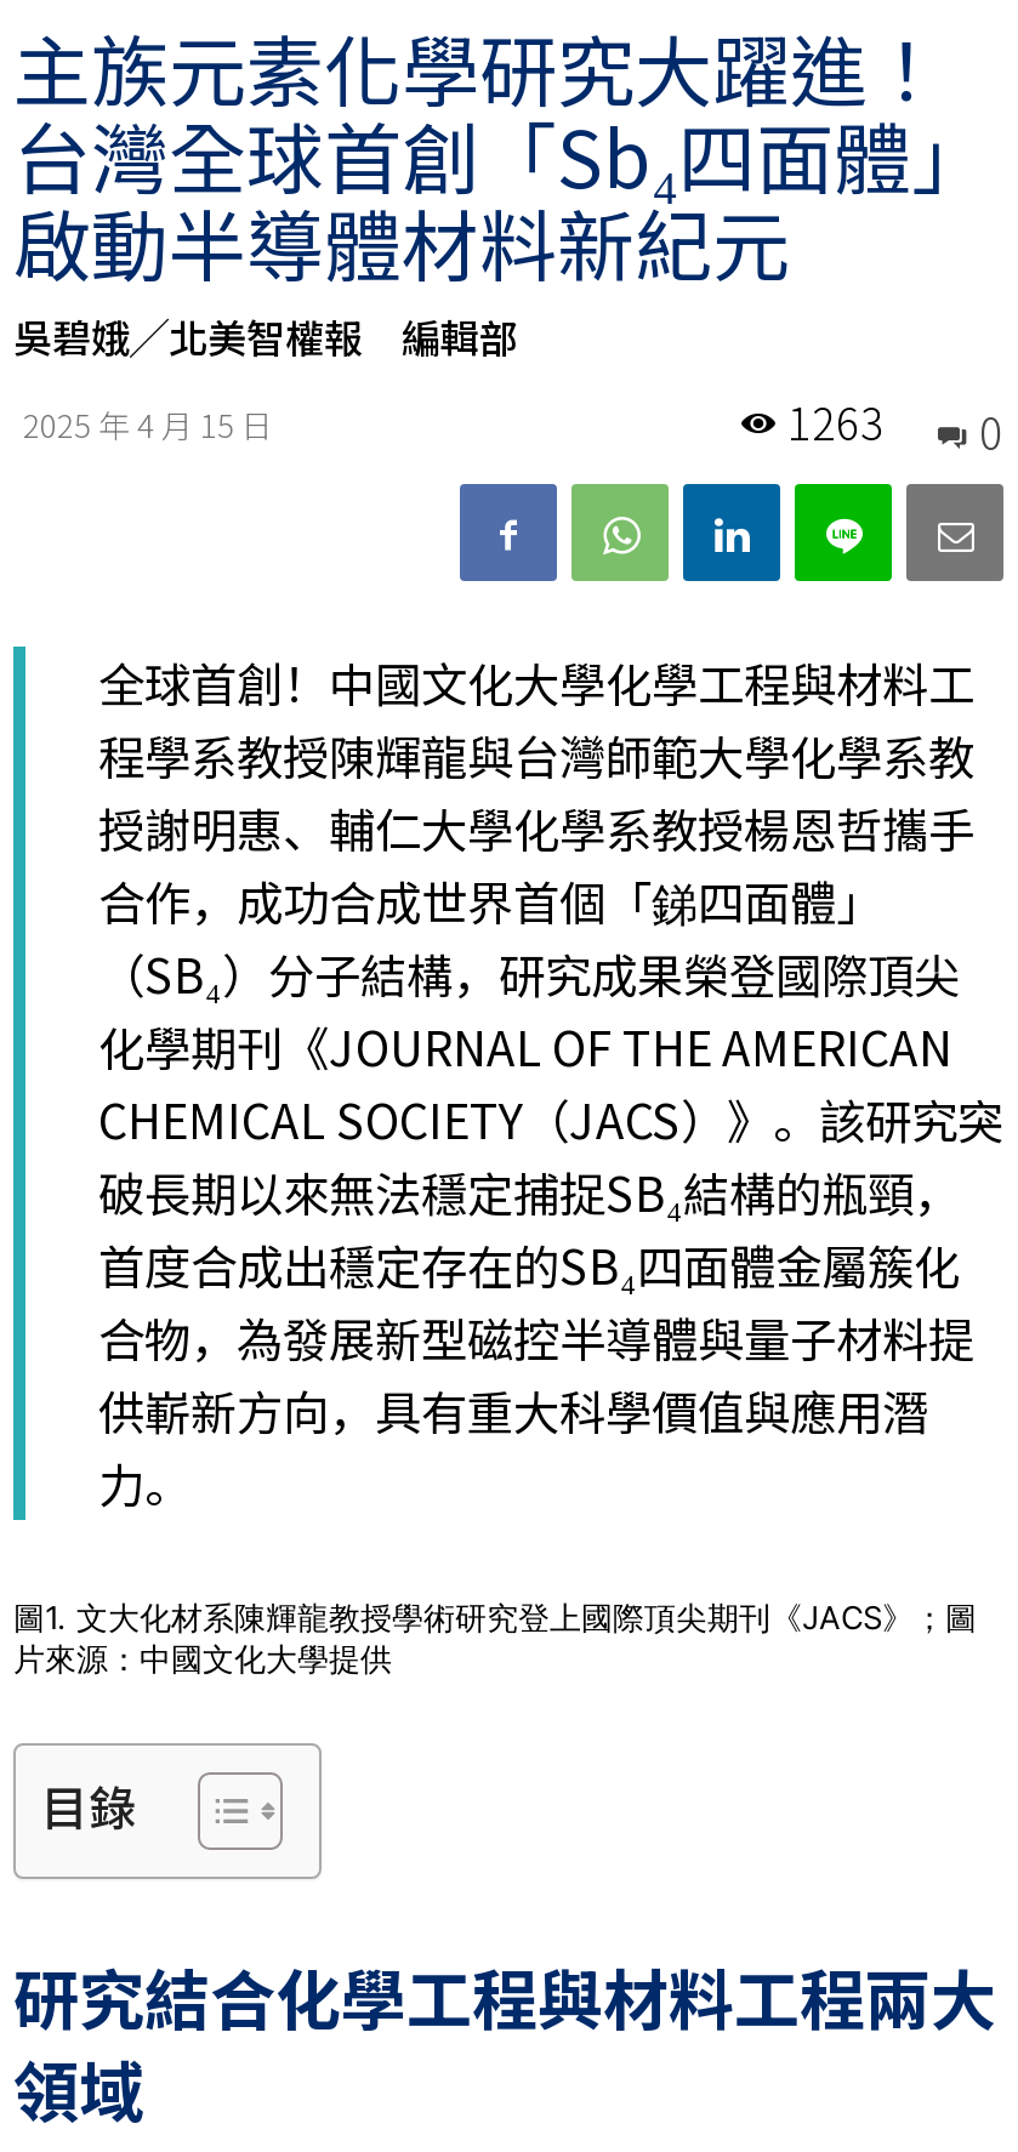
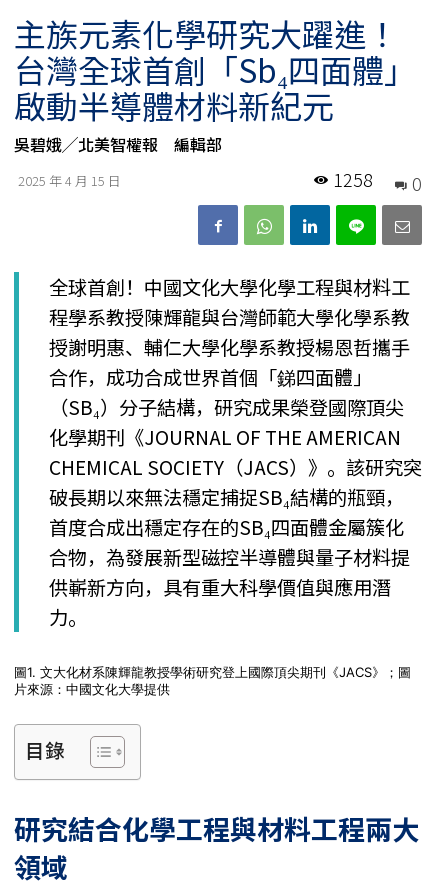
[787,389,1003,462] 1263 0 -> [333,166,422,196] 1258 0

